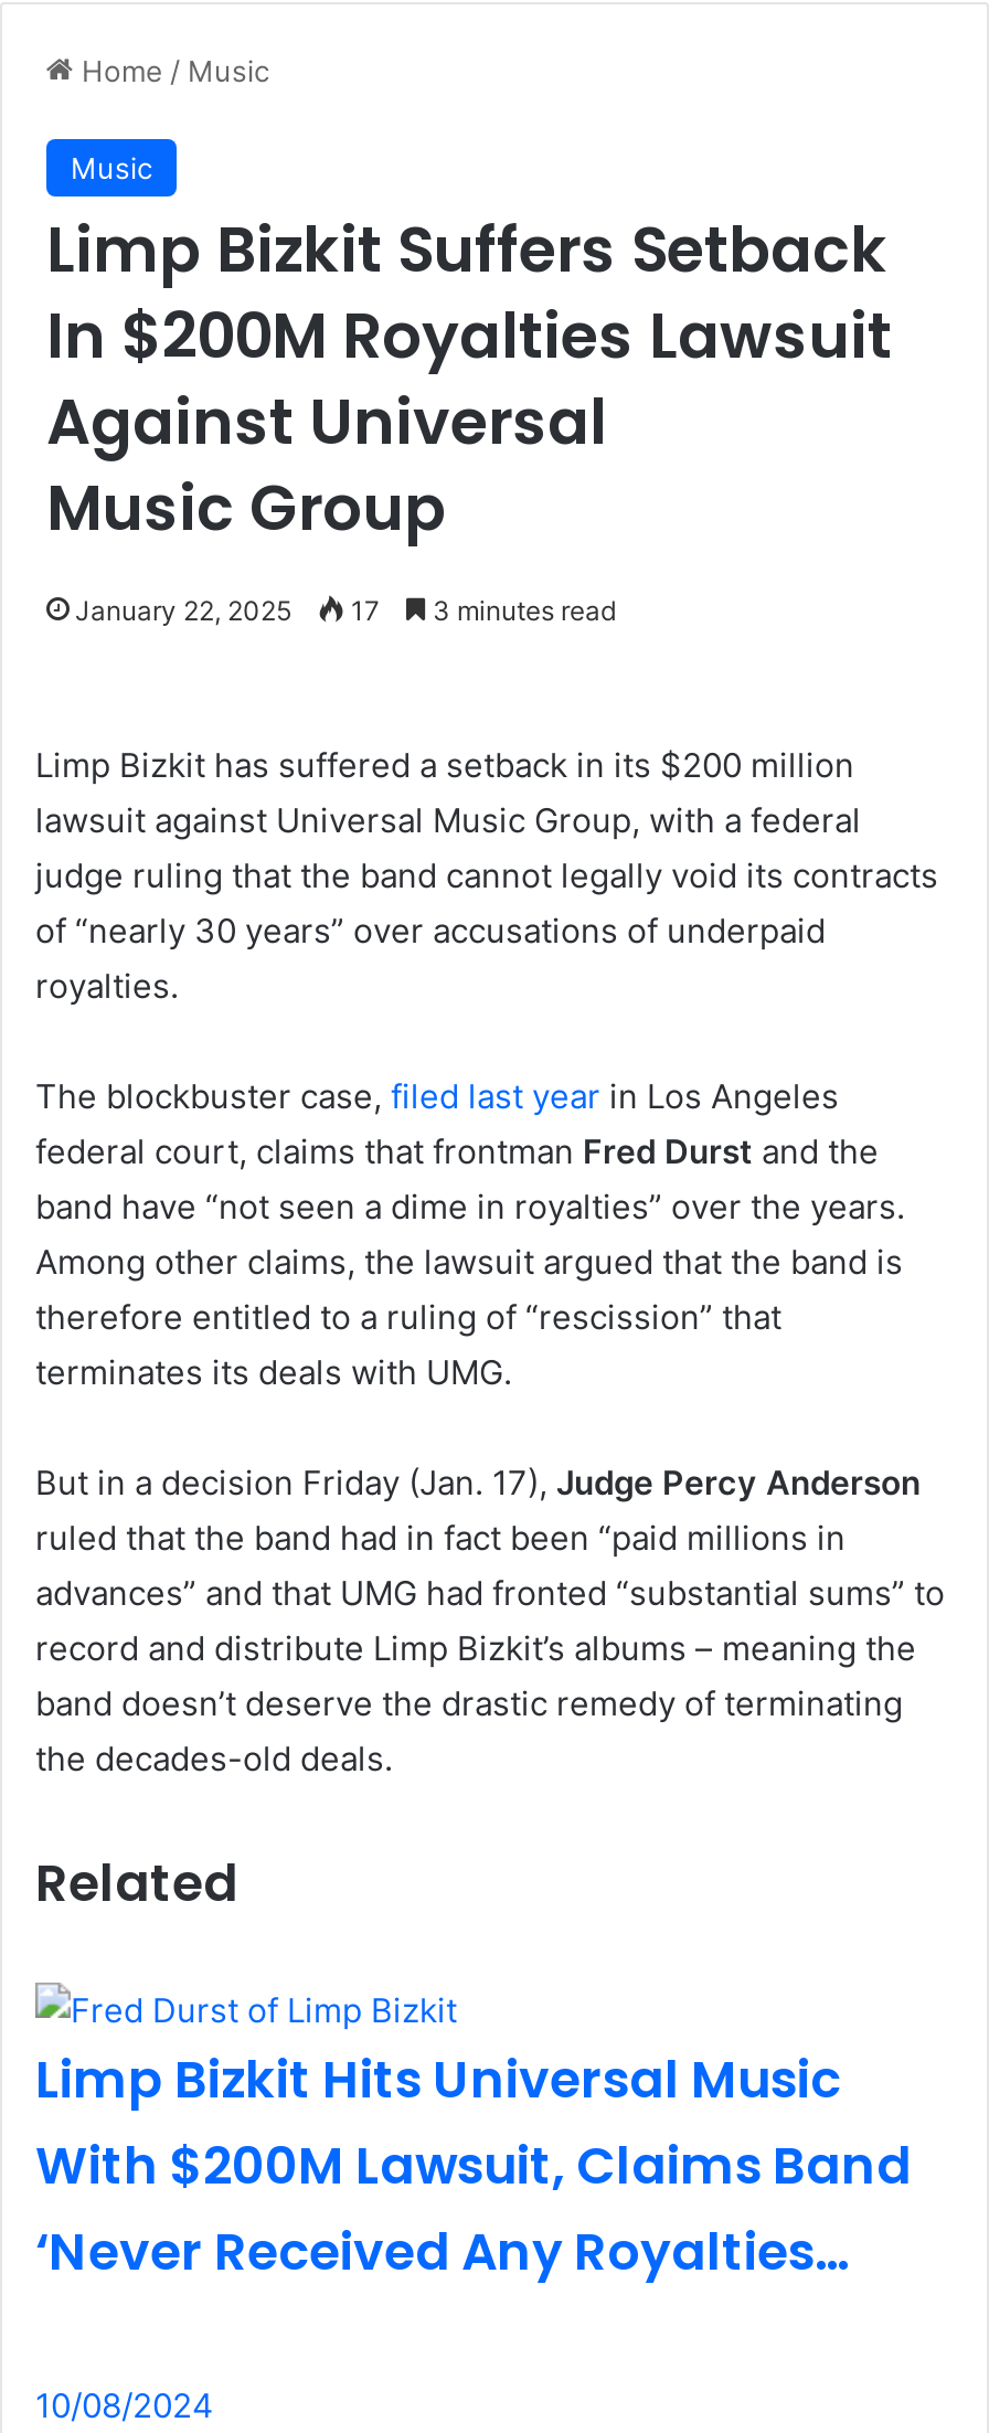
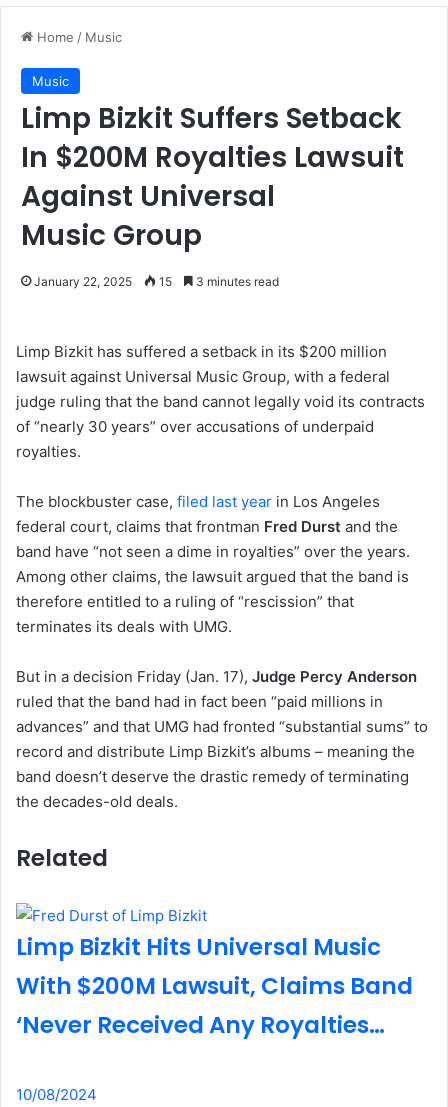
[75,594,616,627] January 22, 2025 17 3 minutes read -> [34,274,279,289] January 22, 2025 15 3 minutes read

